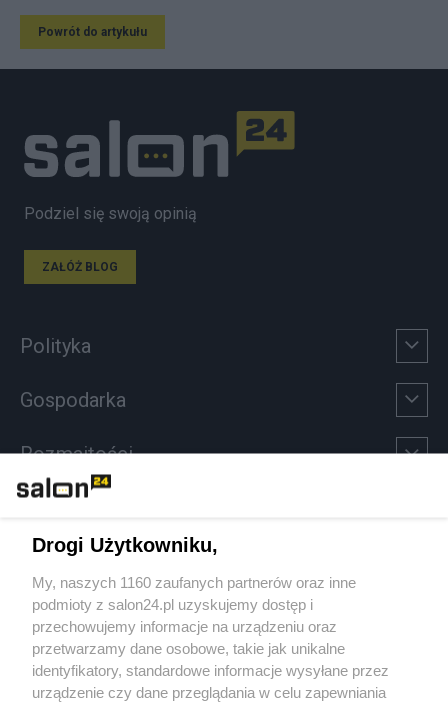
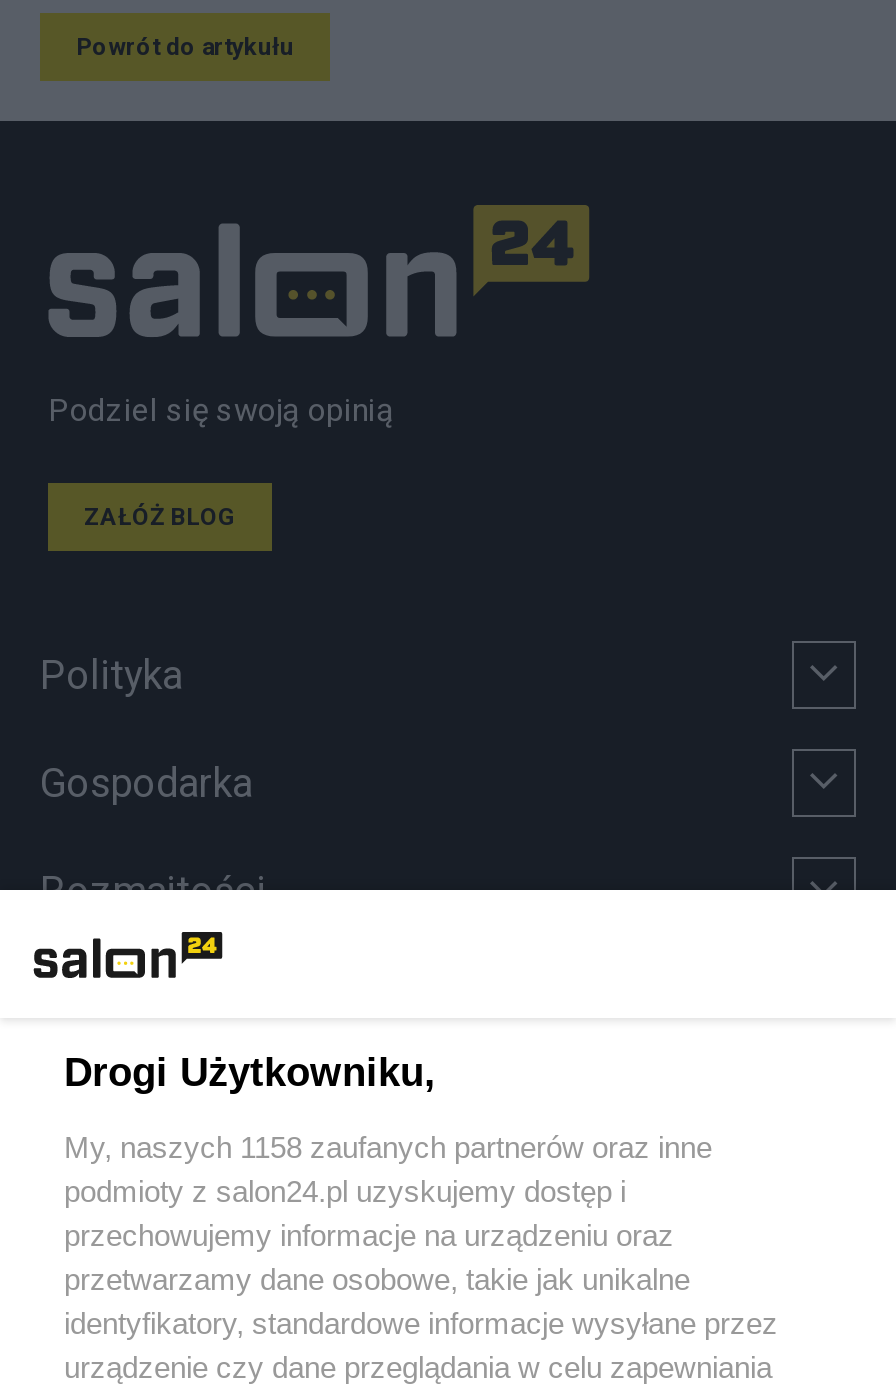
[32,573,356,590] My, naszych 1160 zaufanych partnerów oraz inne -> [64,1129,712,1163] My, naszych 1158 zaufanych partnerów oraz inne

